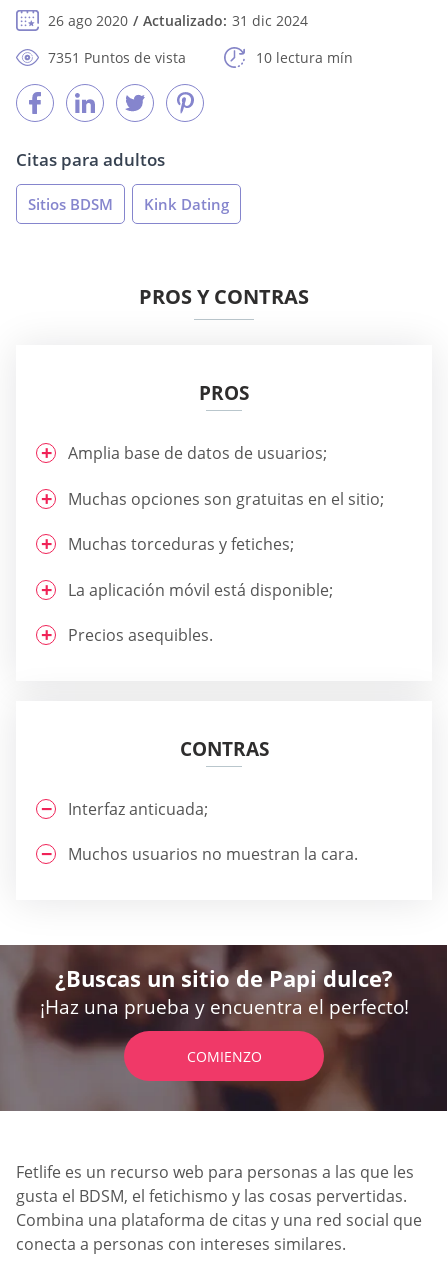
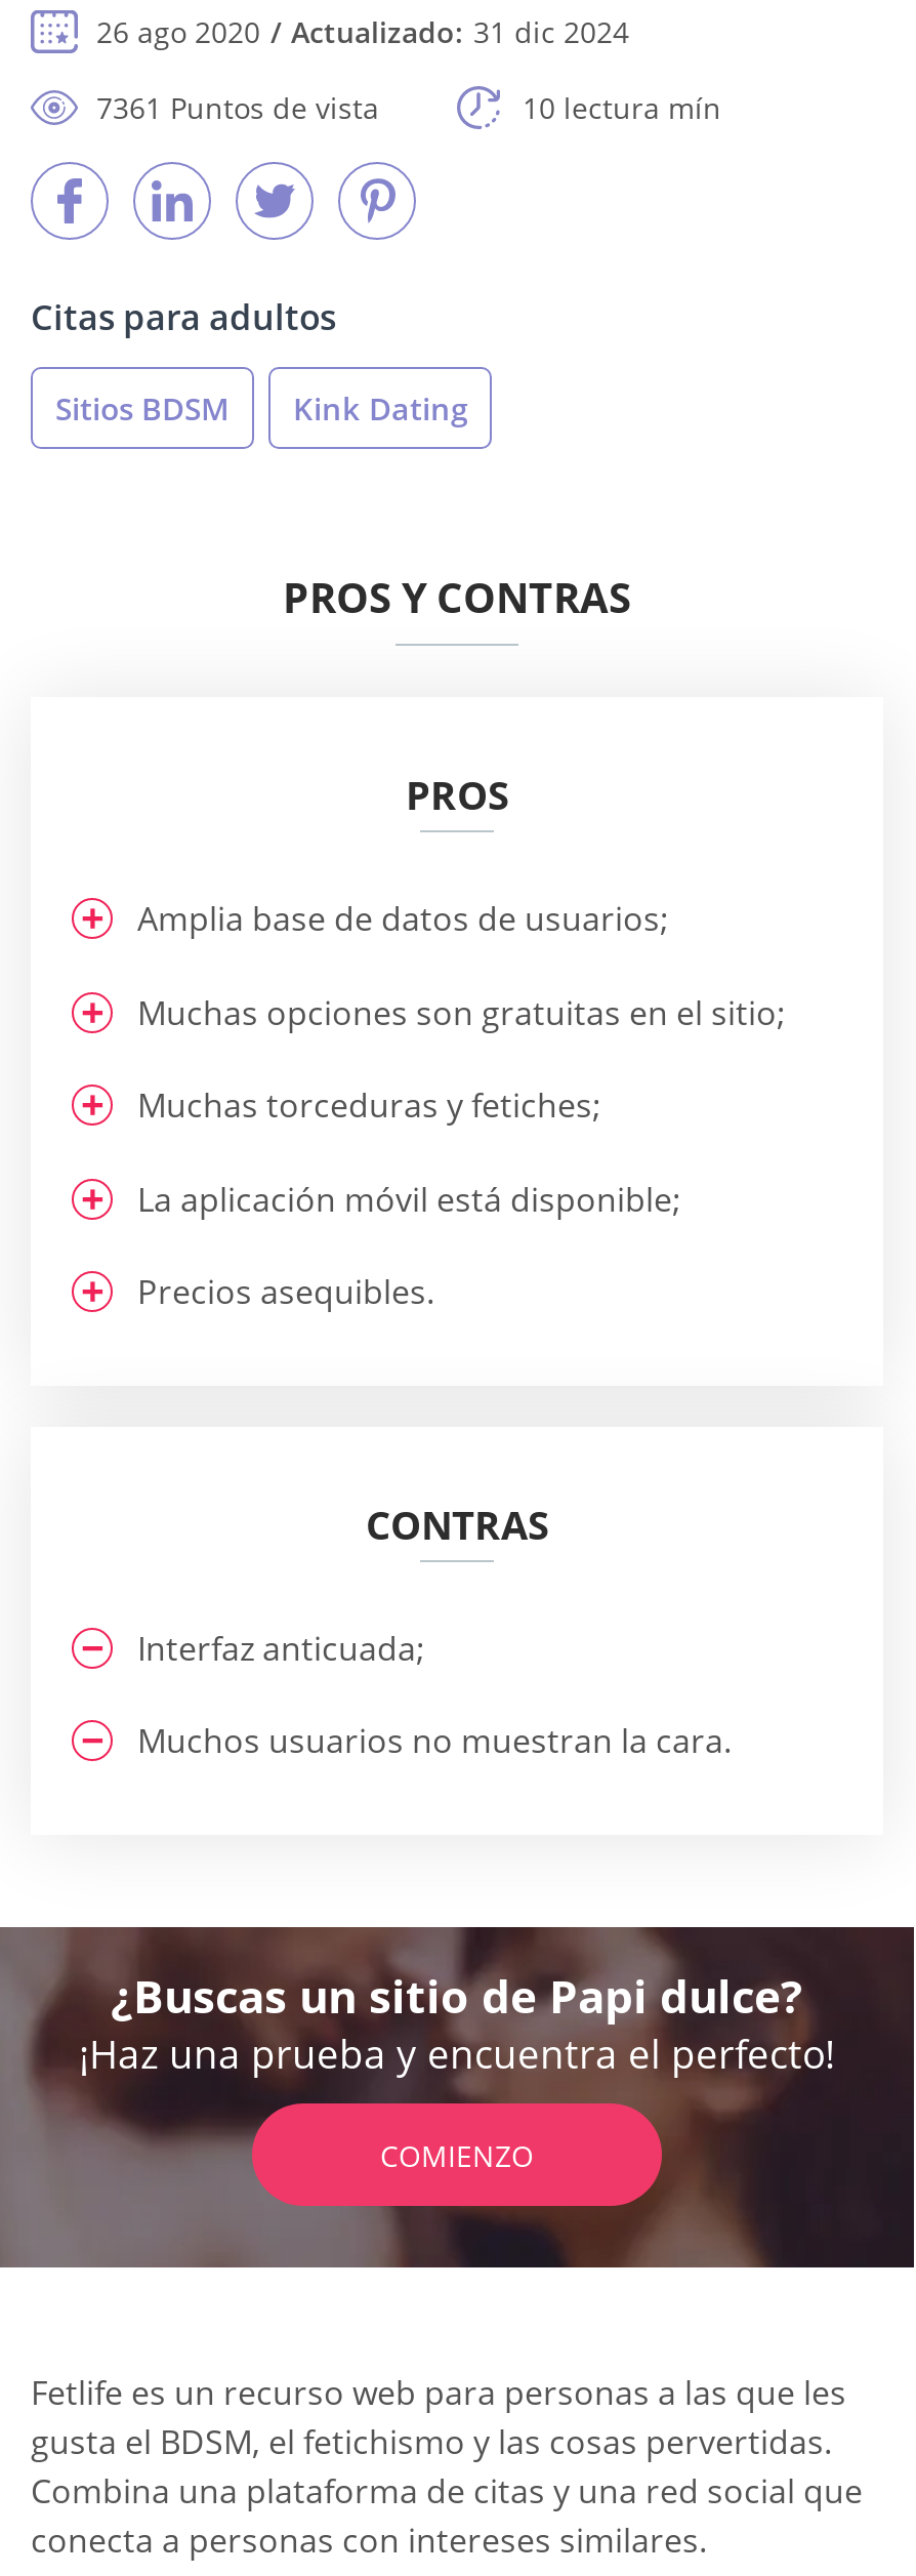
[48,48,186,67] 7351 Puntos de vista -> [96,89,379,128] 7361 Puntos de vista

